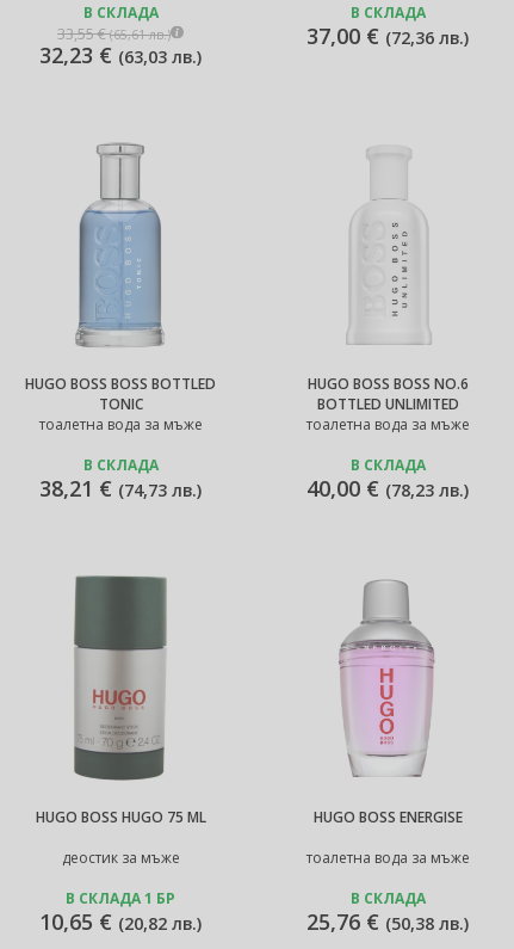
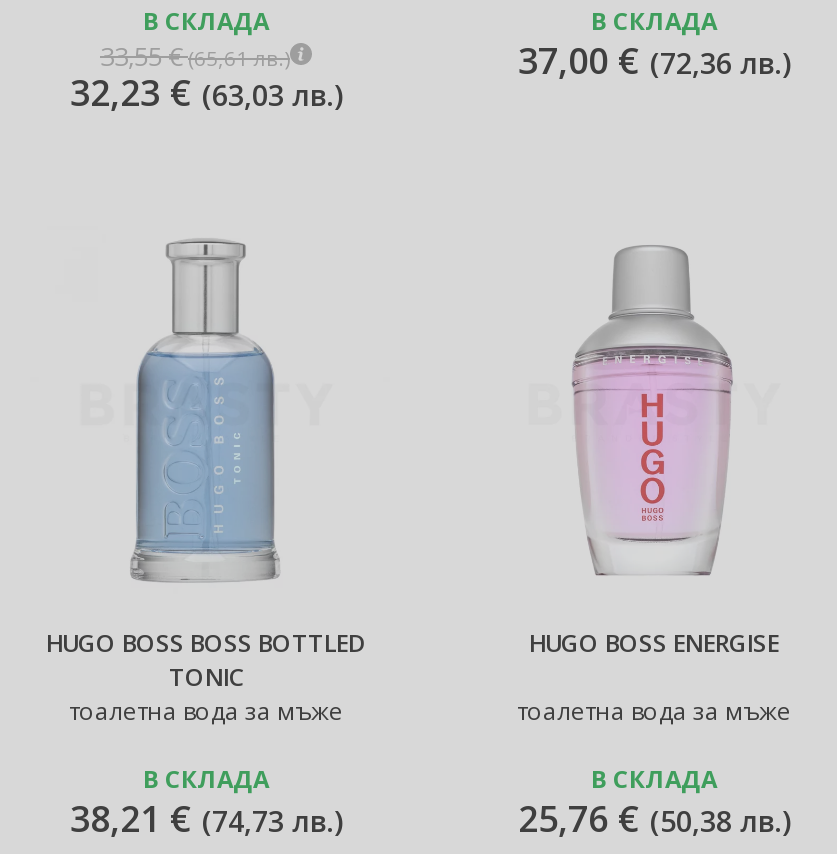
none -> [570,246,734,524] [image]
[306,374,469,503] HUGO BOSS BOSS NO.6 | BOTTLED UNLIMITED | тоалетна вода за мъже | В СКЛАДА | 40,00 €(78,23 лв.) -> none
[35,574,206,936] [image] | HUGO BOSS HUGO 75 ML | деостик за мъже | В СКЛАДА 1 БР | 10,65 €(20,82 лв.) -> none

